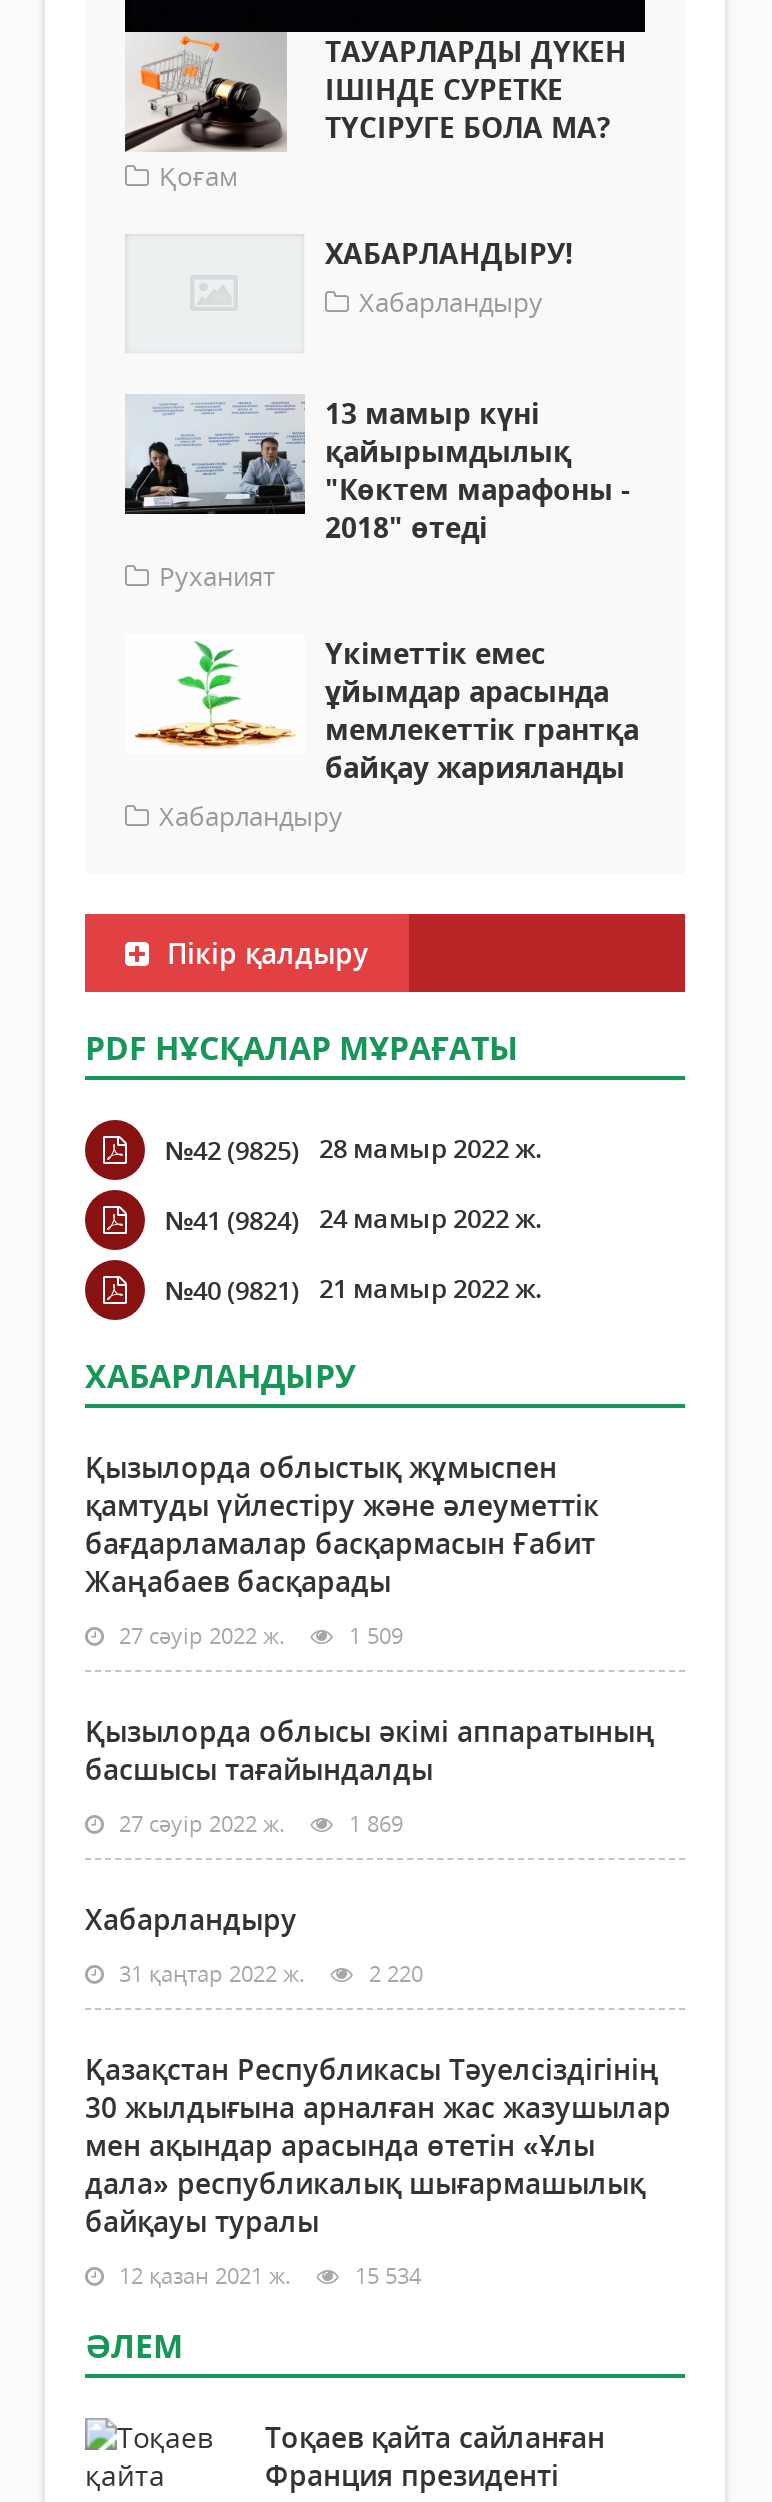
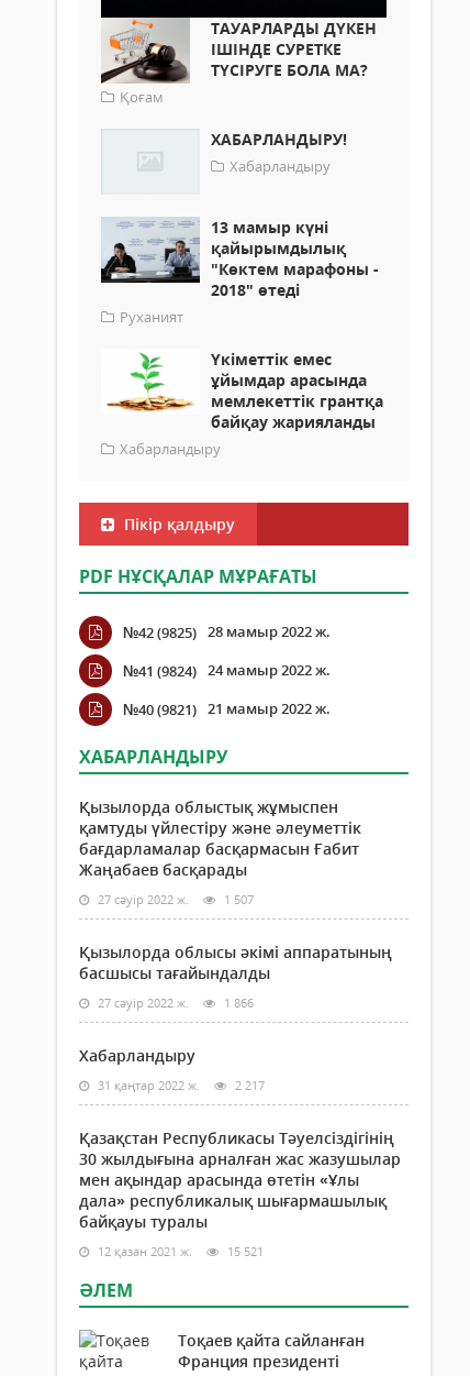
[113,1620,403,1650] 27 сәуір 2022 ж. 1 509 -> [94,891,254,907] 27 сәуір 2022 ж. 1 507
[113,1808,403,1838] 27 сәуір 2022 ж. 1 869 -> [94,994,254,1011] 27 сәуір 2022 ж. 1 866
[113,1958,423,1988] 31 қаңтар 2022 ж. 2 220 -> [94,1077,265,1093] 31 қаңтар 2022 ж. 2 217
[113,2260,421,2290] 12 қазан 2021 ж. 15 534 -> [94,1243,264,1259] 12 қазан 2021 ж. 15 521

